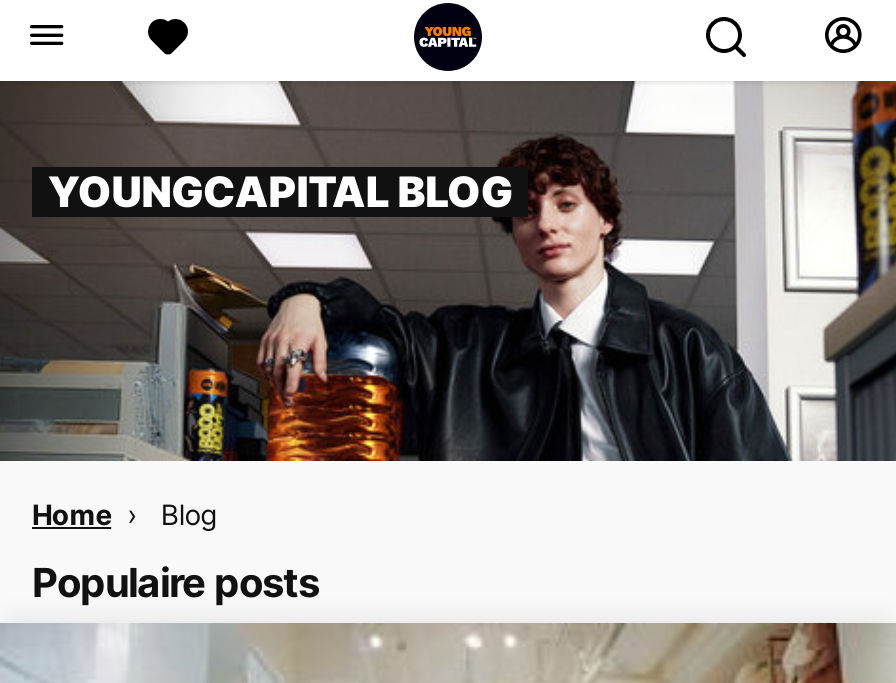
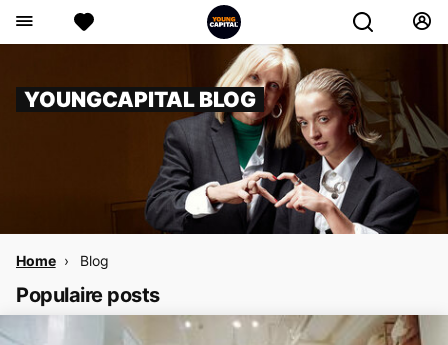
[6,79,890,463] [image] -> [3,43,445,235] [image]

